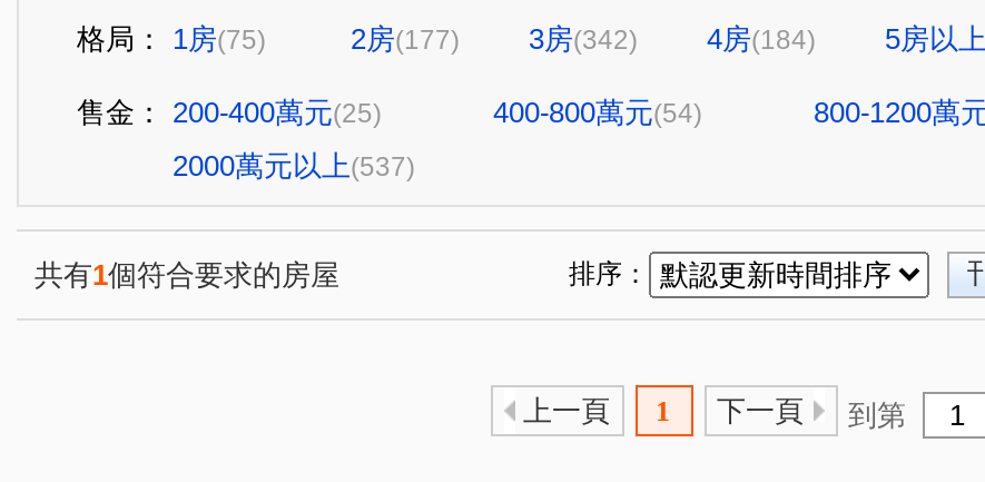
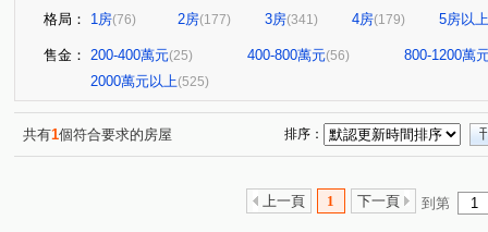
[77,22,266,56] 格局： 1房(75) -> [44,11,136,27] 格局： 1房(76)
[529,22,638,56] 3房(342) -> [265,11,318,27] 3房(341)
[707,22,816,56] 4房(184) -> [352,11,405,27] 4房(179)
[493,96,702,129] 400-800萬元(54) -> [247,47,350,63] 400-800萬元(56)
[173,149,415,183] 2000萬元以上(537) -> [90,73,209,89] 2000萬元以上(525)

